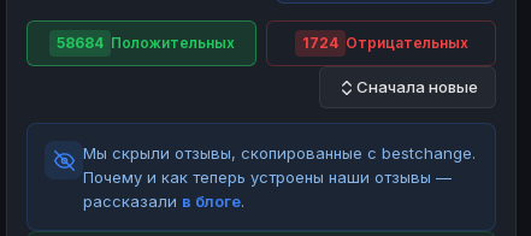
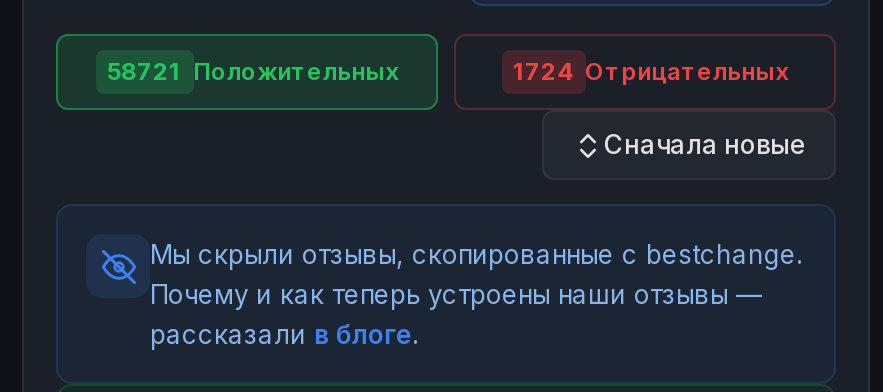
[56,34,234,52] 58684 Положительных -> [107,56,399,86] 58721 Положительных

